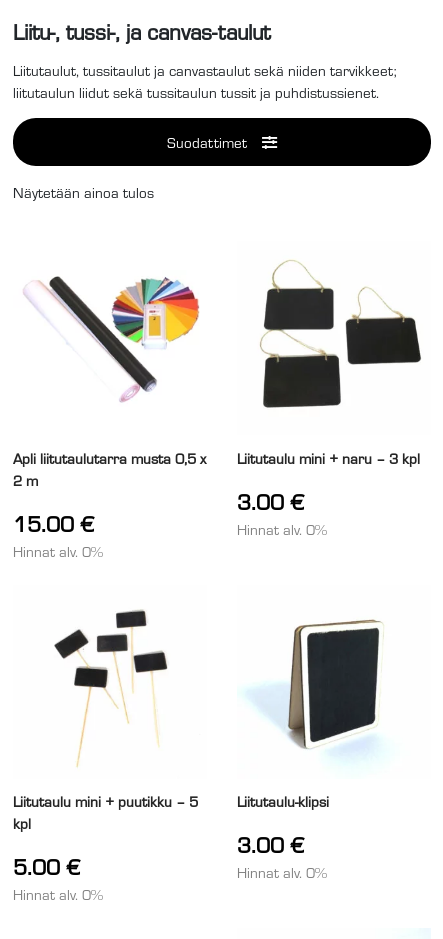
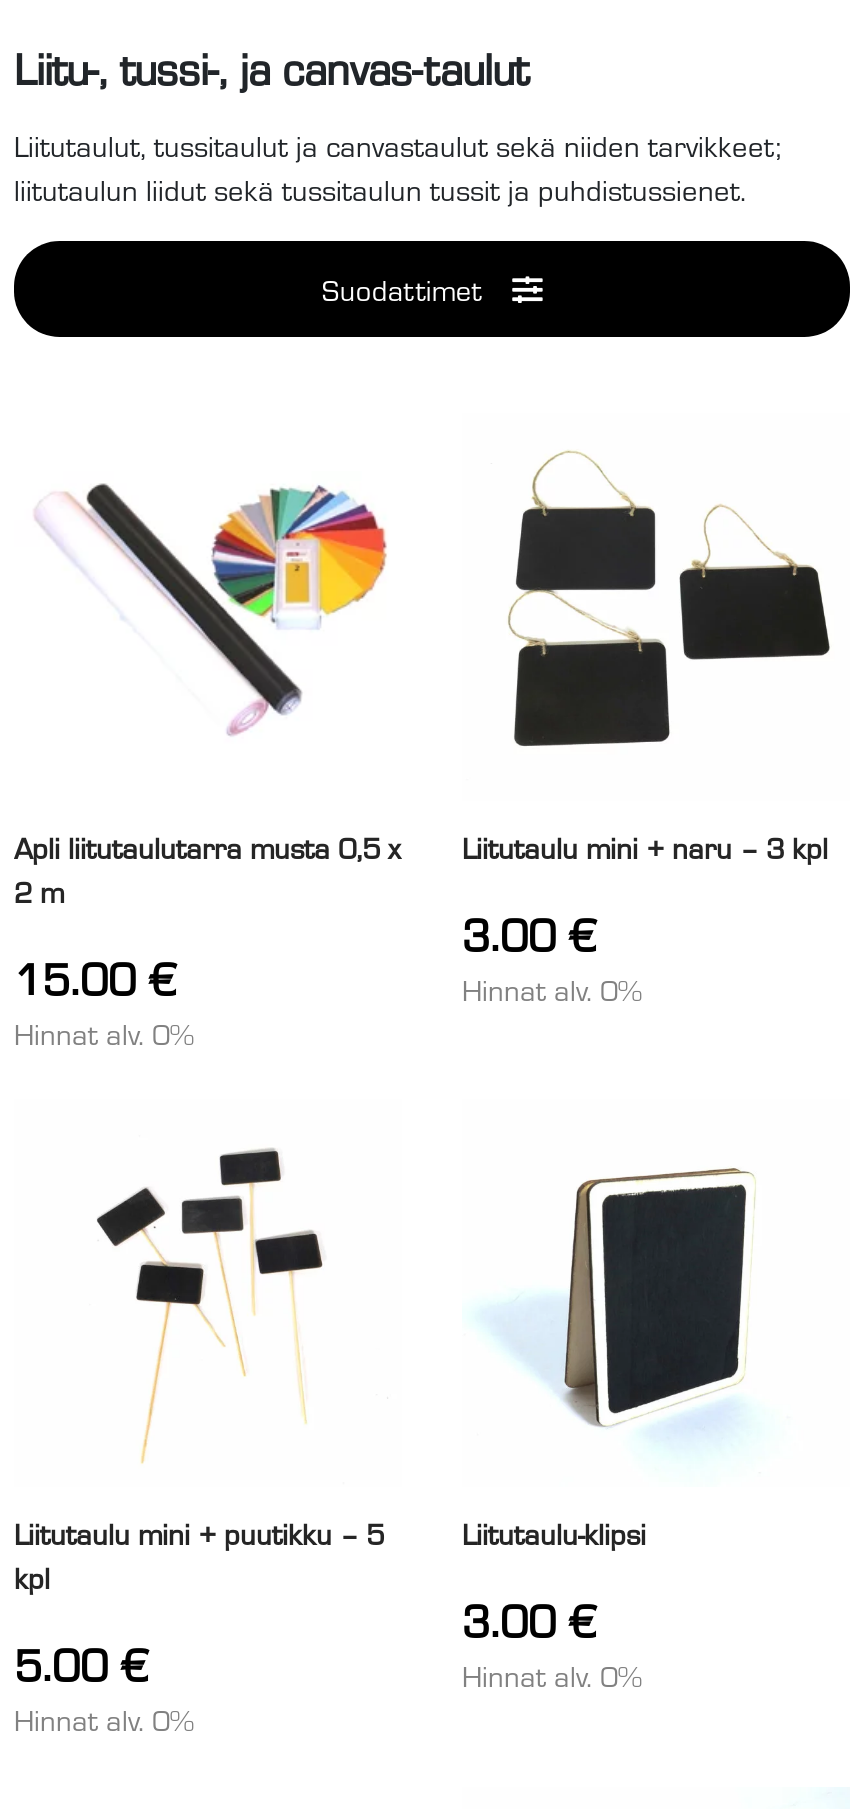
[13,181,154,202] Näytetään ainoa tulos -> none

